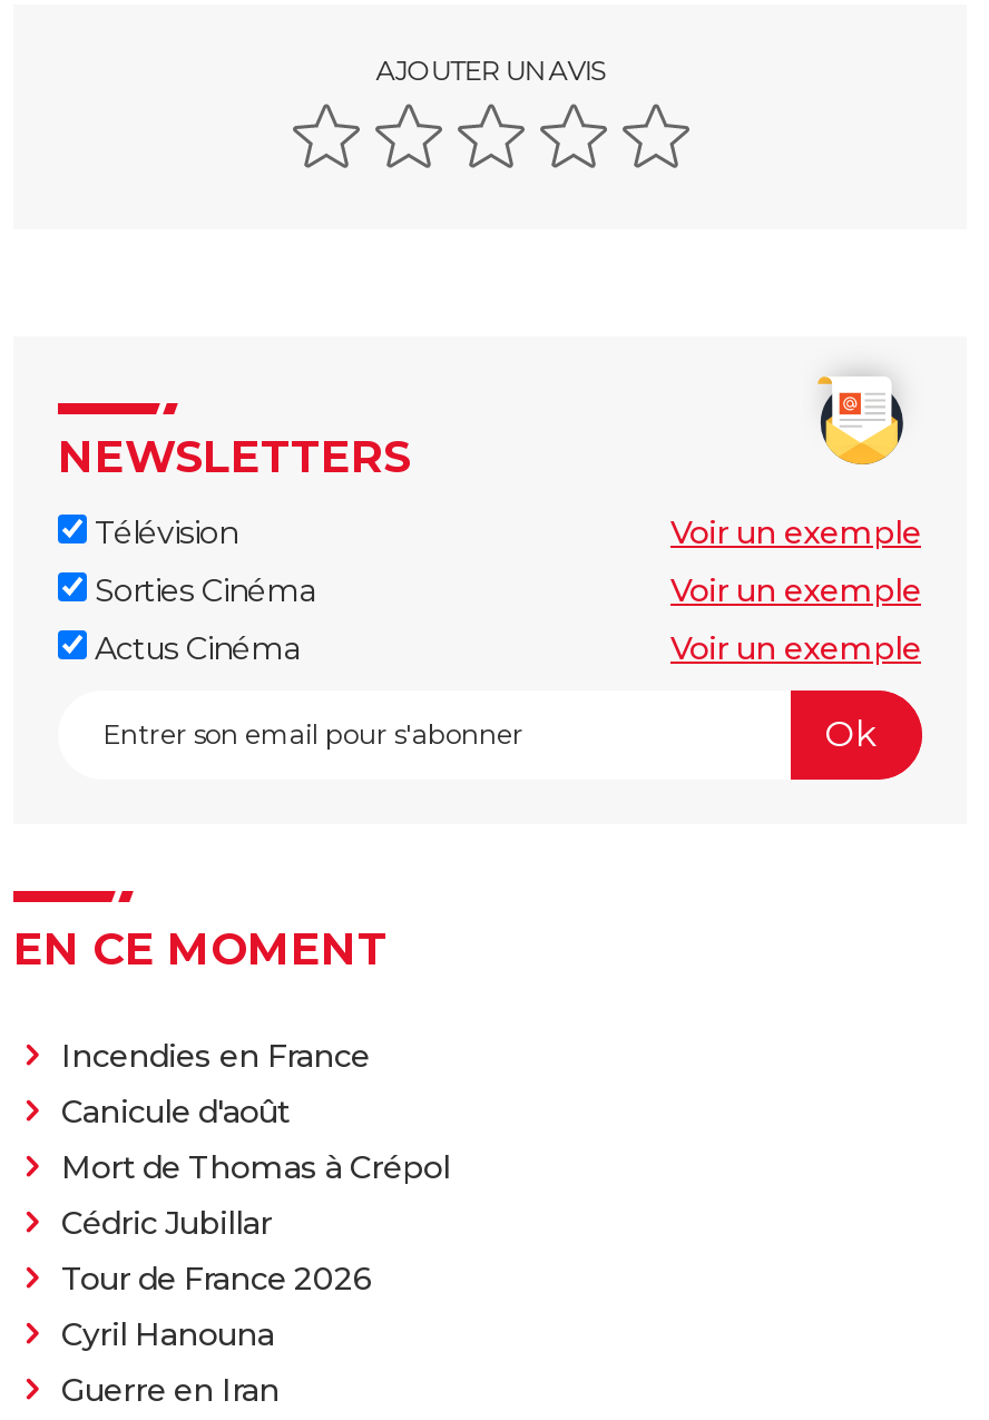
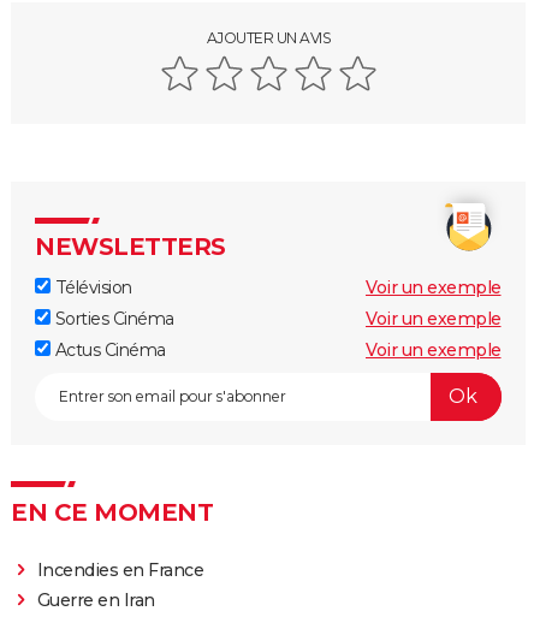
[61,1091,450,1354] Canicule d'août | Mort de Thomas à Crépol | Cédric Jubillar | Tour de France 2026 | Cyril Hanouna -> none

